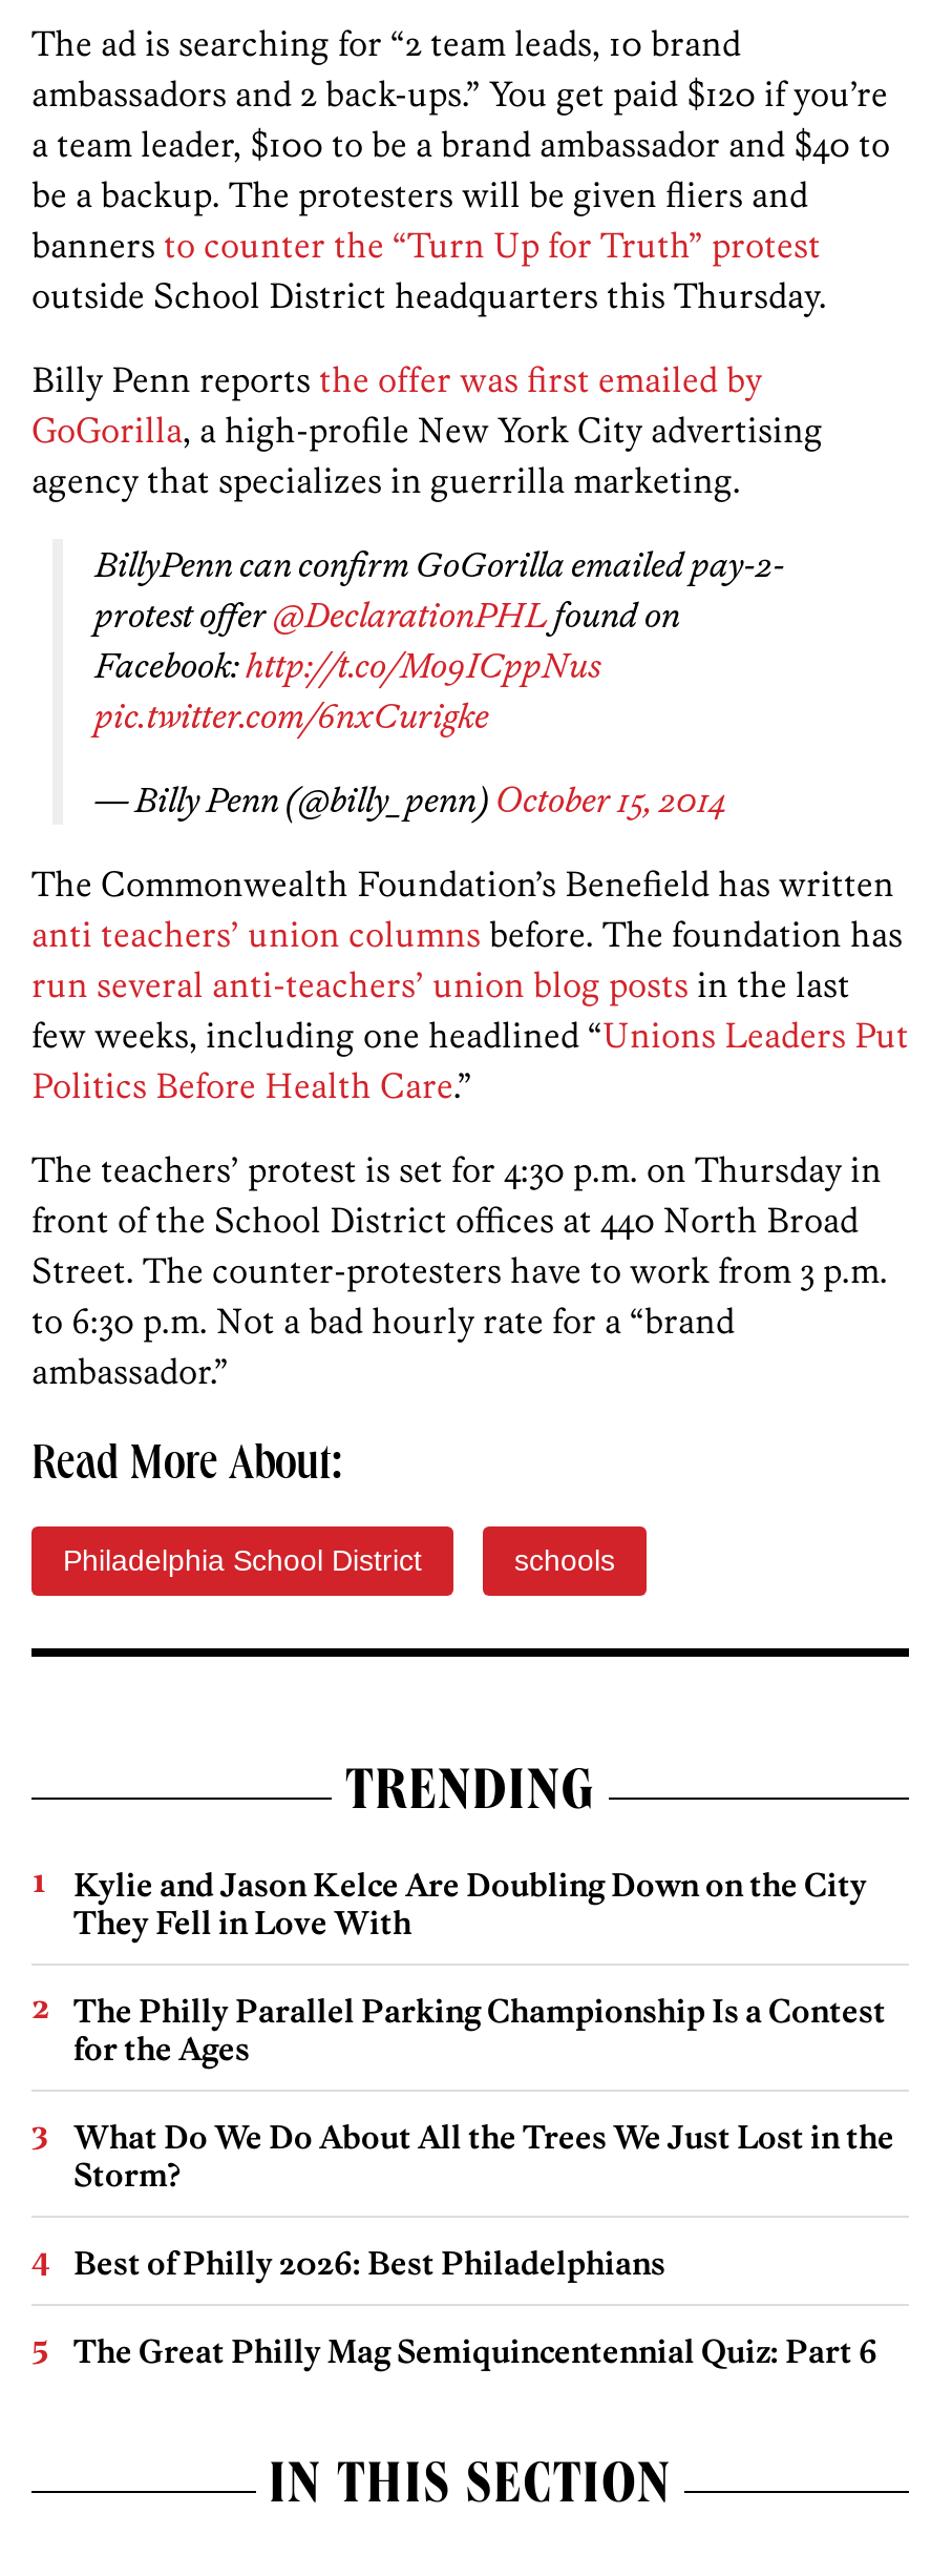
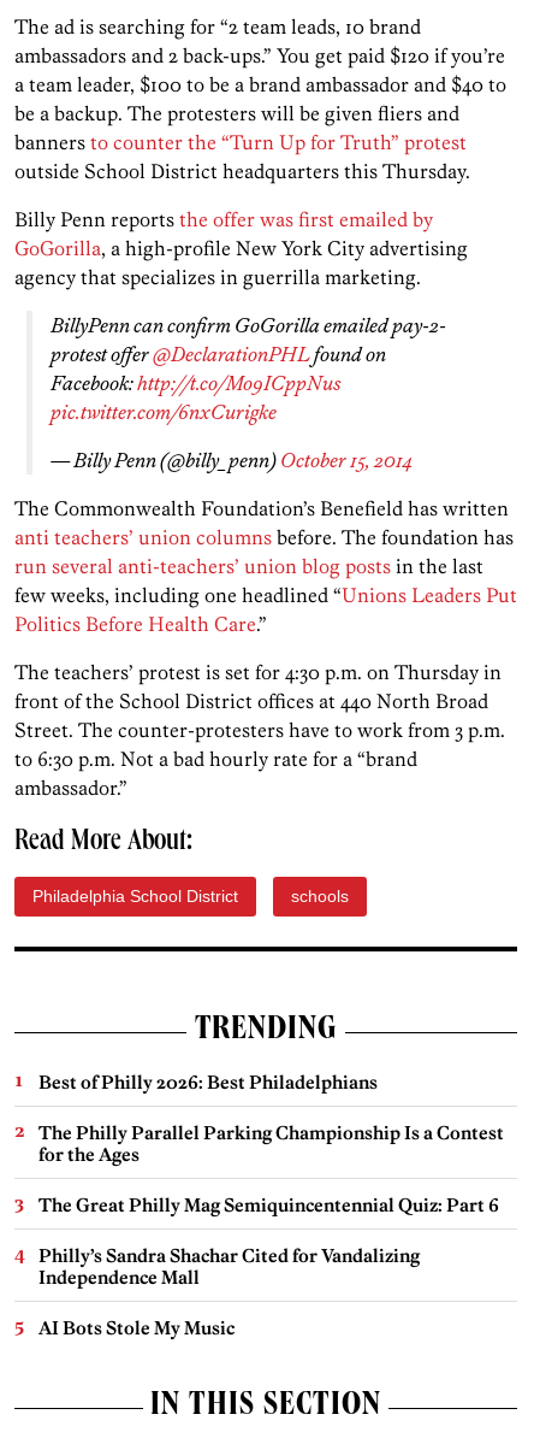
[73,1866,867,1943] Kylie and Jason Kelce Are Doubling Down on the City | They Fell in Love With -> none
[73,2118,894,2195] What Do We Do About All the Trees We Just Lost in the | Storm? -> none
moved [73,2244,665,2284] -> [38,1071,378,1094]: Best of Philly 2026: Best Philadelphians
moved [73,2332,877,2372] -> [38,1194,499,1217]: The Great Philly Mag Semiquincentennial Quiz: Part 6
none -> [38,1245,420,1340] Philly’s Sandra Shachar Cited for Vandalizing | Independence Mall | AI Bots Stole My Music

